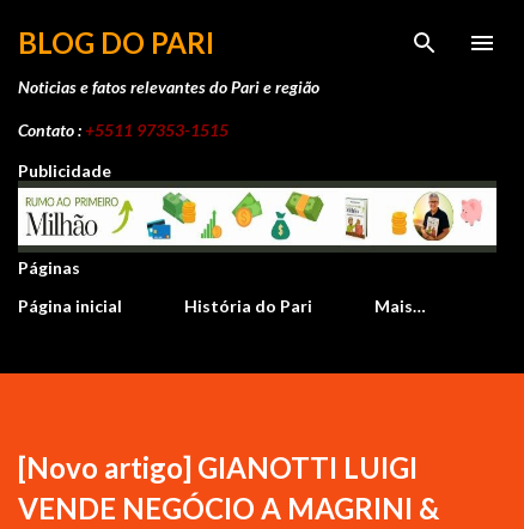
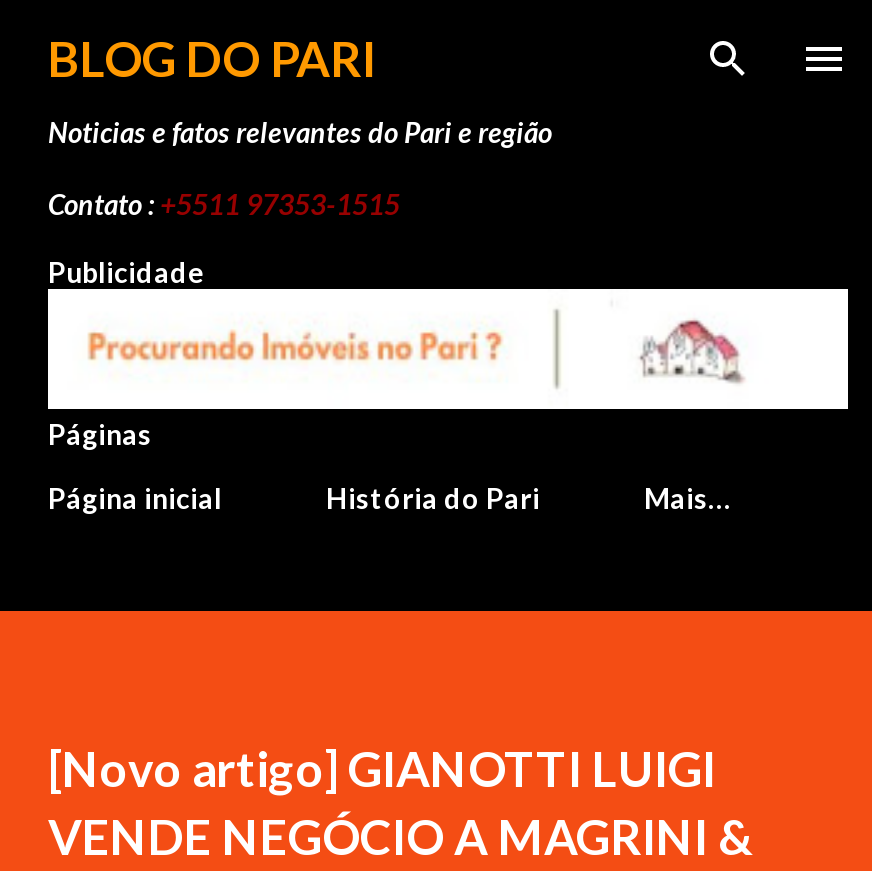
[18,181,496,253] [image] -> [46,287,850,411] [image]

